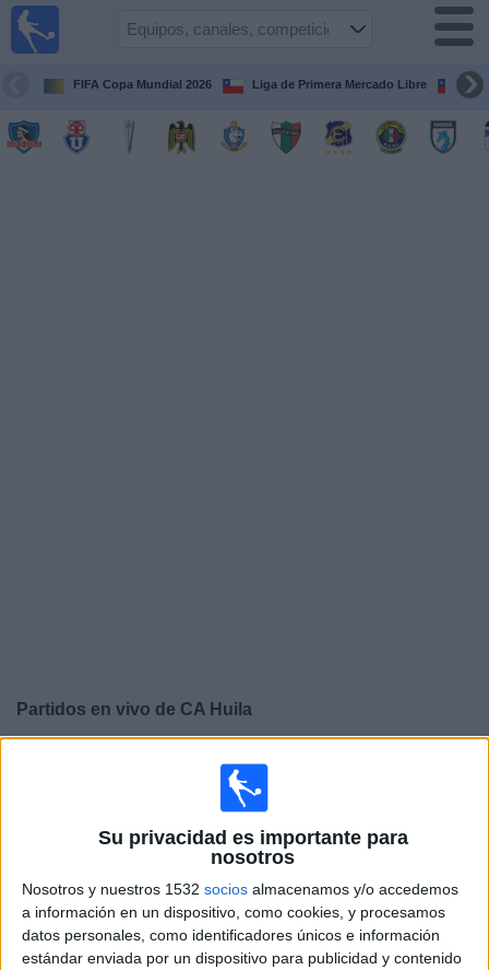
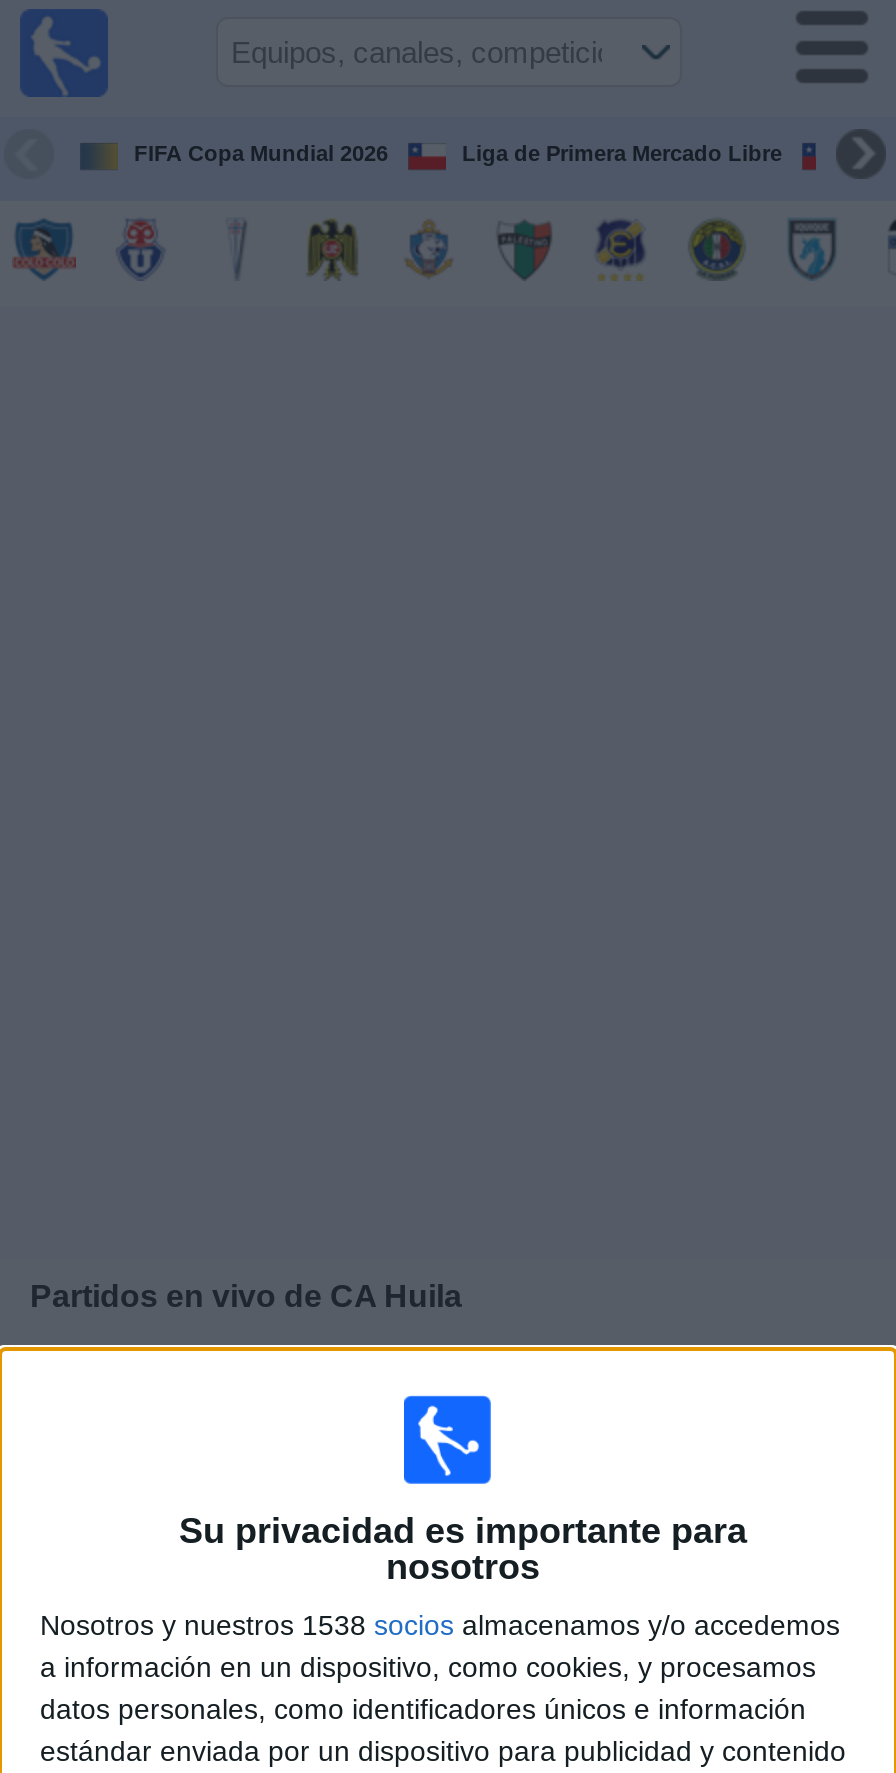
[22,880,458,898] Nosotros y nuestros 1532 socios almacenamos y/o accedemos -> [40,1609,840,1641] Nosotros y nuestros 1538 socios almacenamos y/o accedemos

